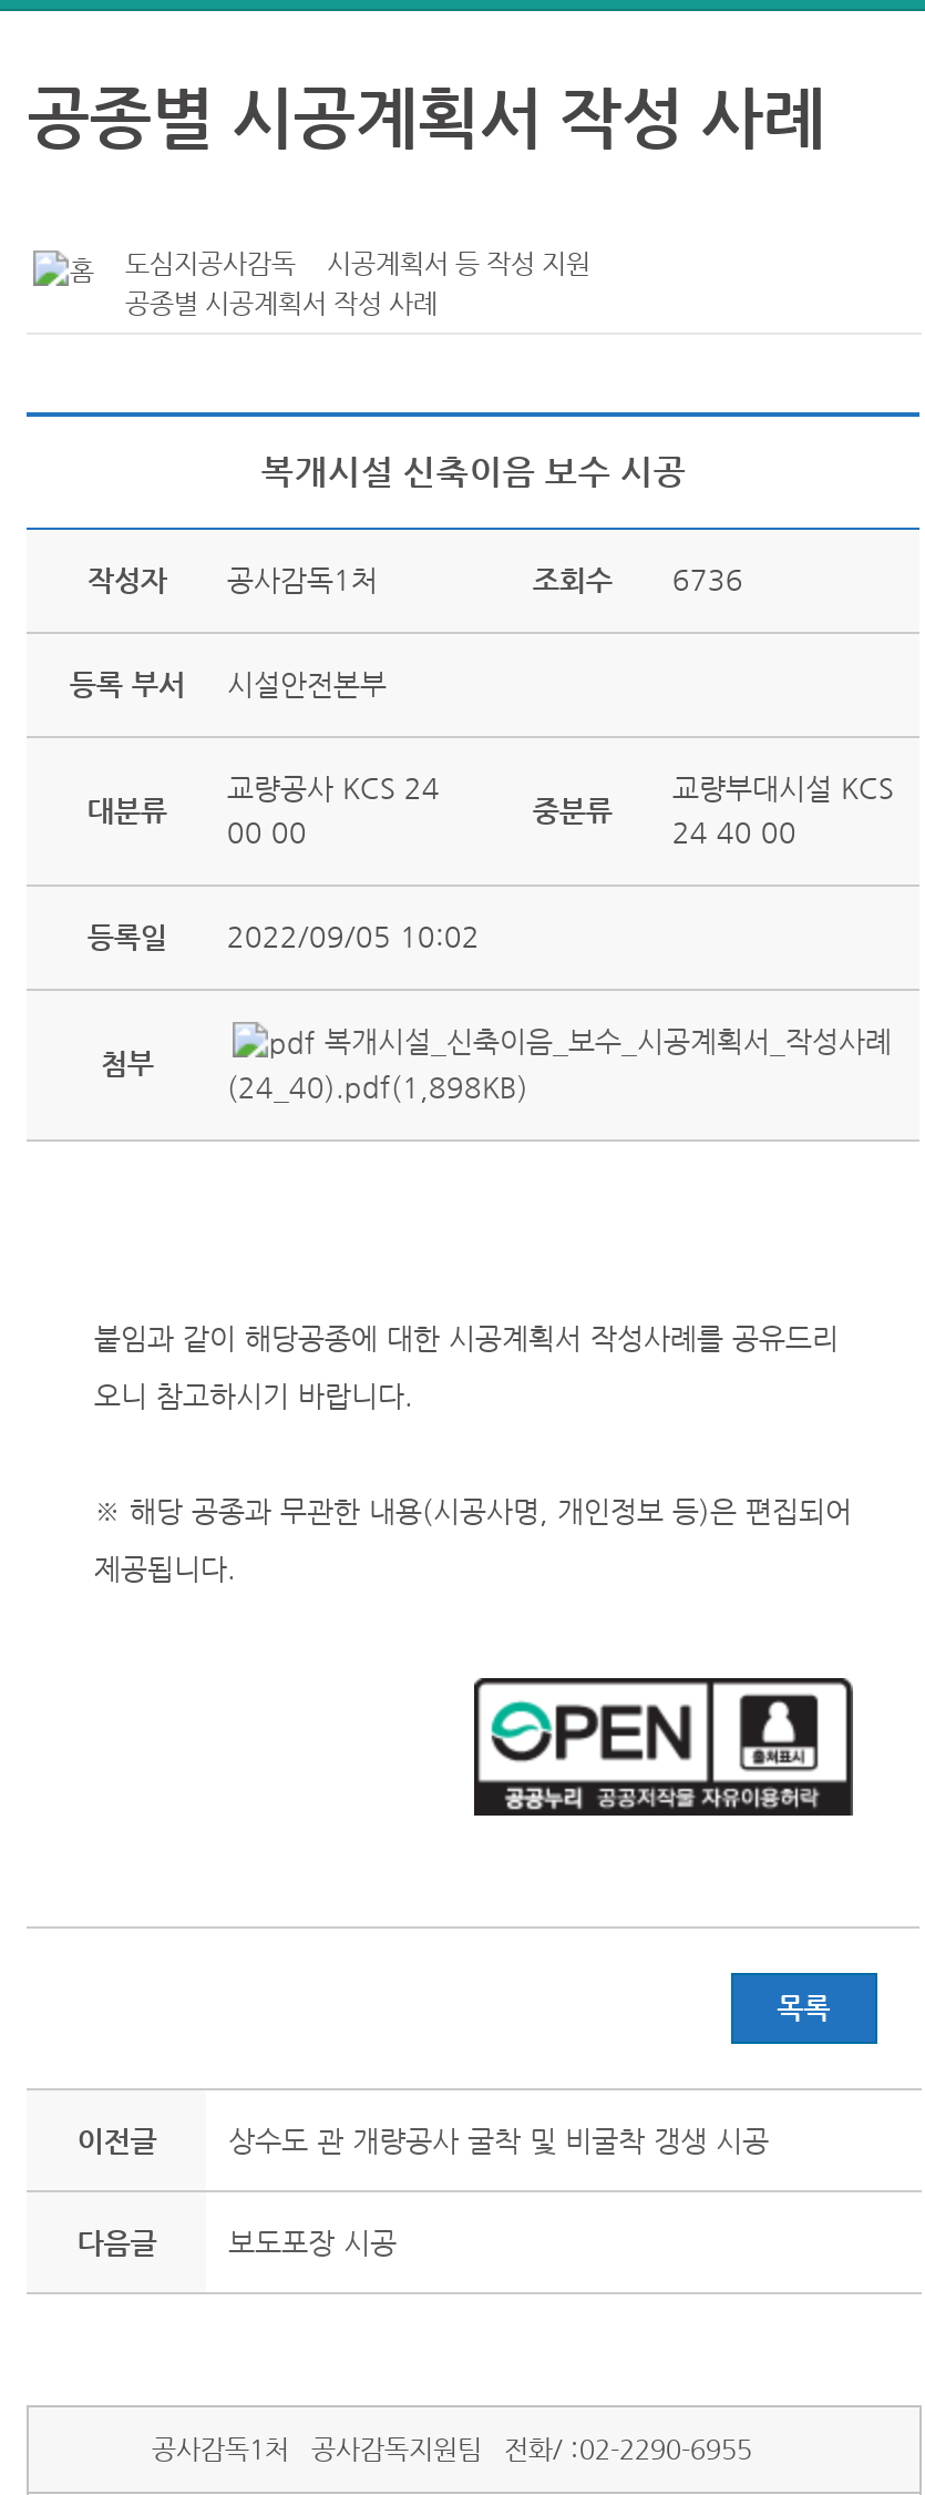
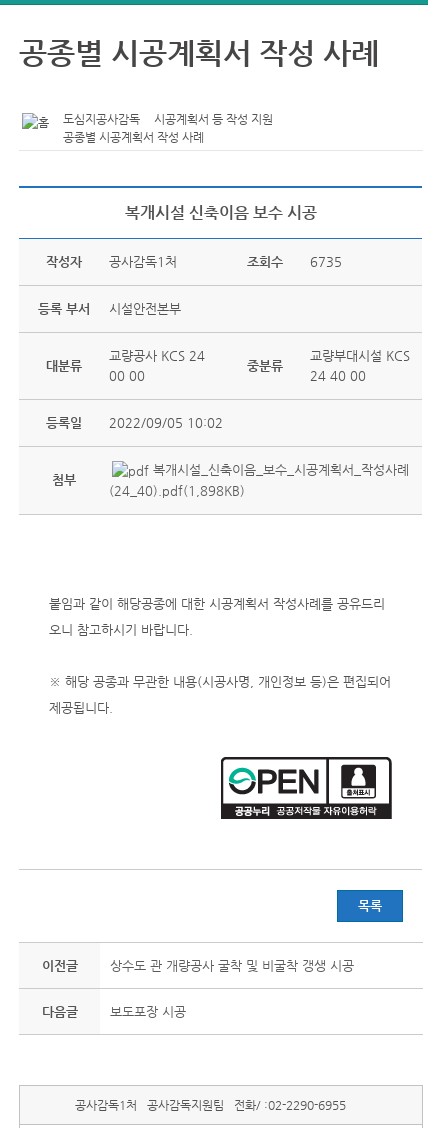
[533,563,743,596] 조회수 6736 -> [247,254,342,269] 조회수 6735

